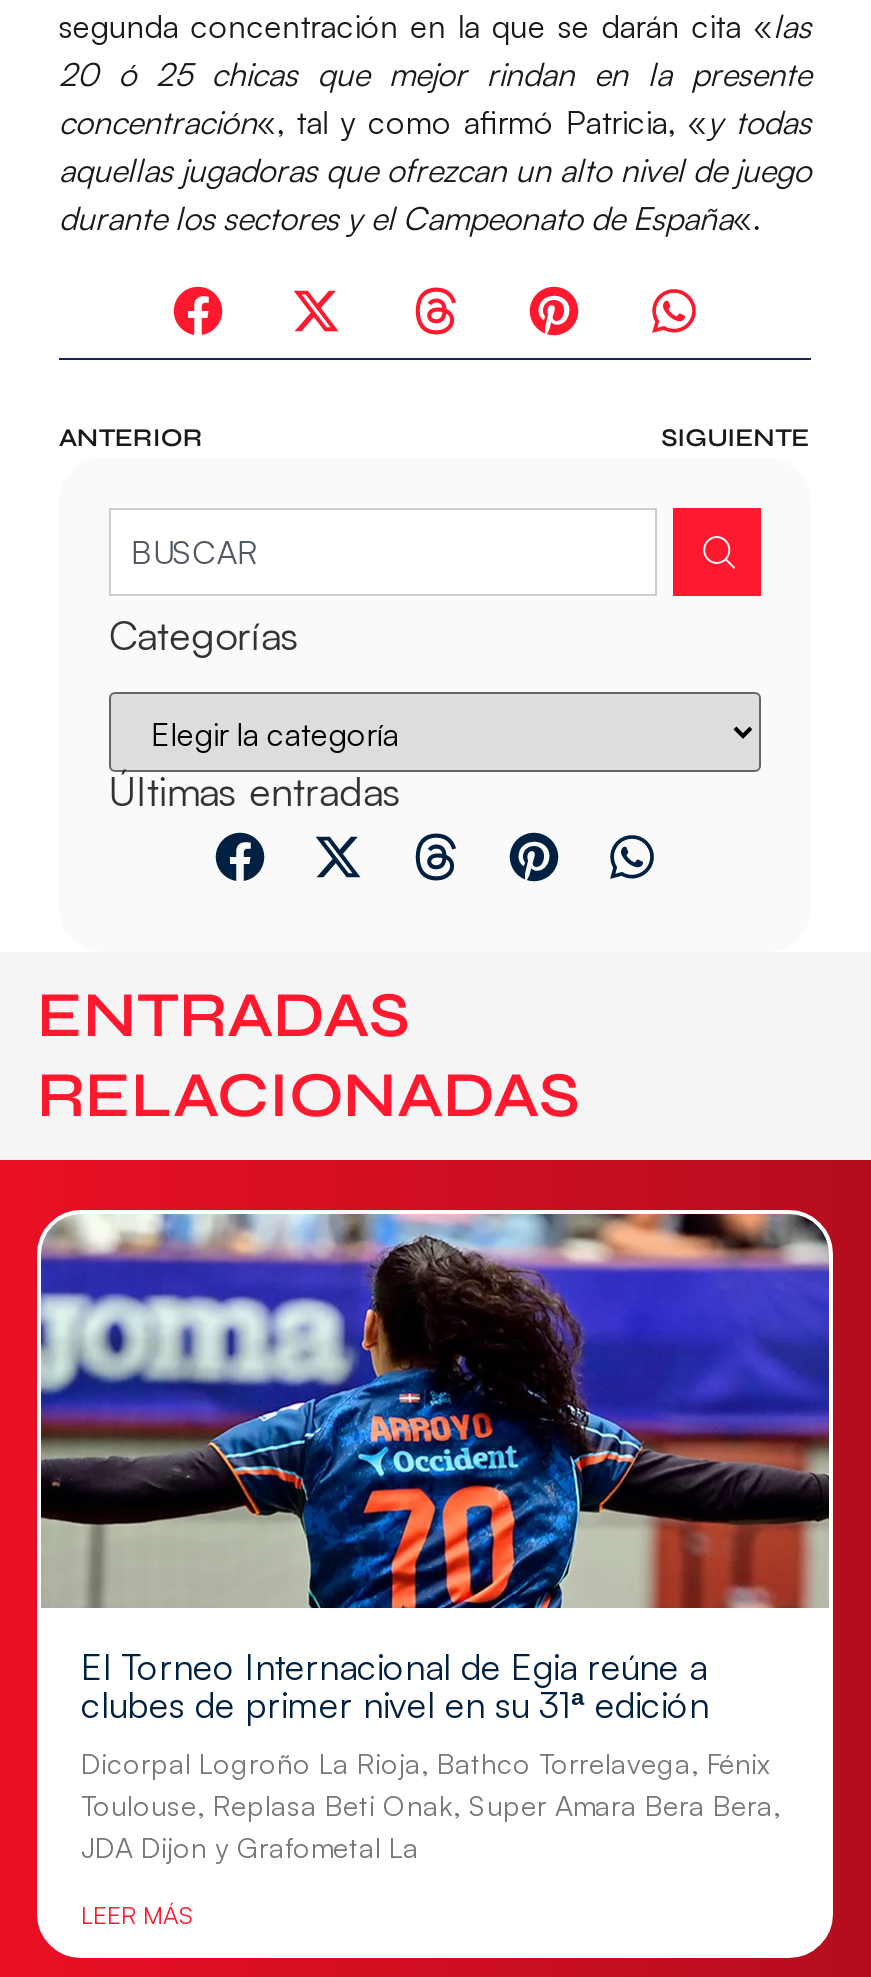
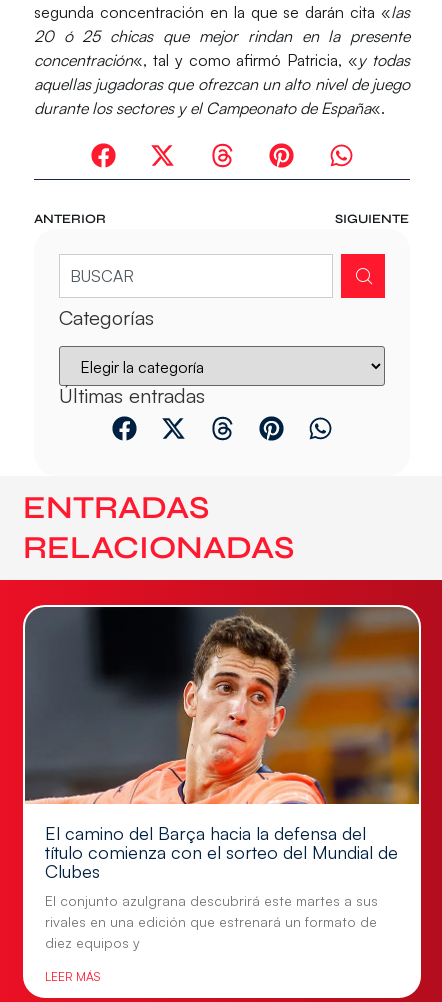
[39,1212,831,1726] [image] | El Torneo Internacional de Egia reúne a | clubes de primer nivel en su 31ª edición -> [25,606,419,882] [image] | El camino del Barça hacia la defensa del | título comienza con el sorteo del Mundial de | Clubes
[81,1746,781,1864] Dicorpal Logroño La Rioja, Bathco Torrelavega, Fénix | Toulouse, Replasa Beti Onak, Super Amara Bera Bera, | JDA Dijon y Grafometal La -> [45,892,378,951] El conjunto azulgrana descubrirá este martes a sus | rivales en una edición que estrenará un formato de | diez equipos y

